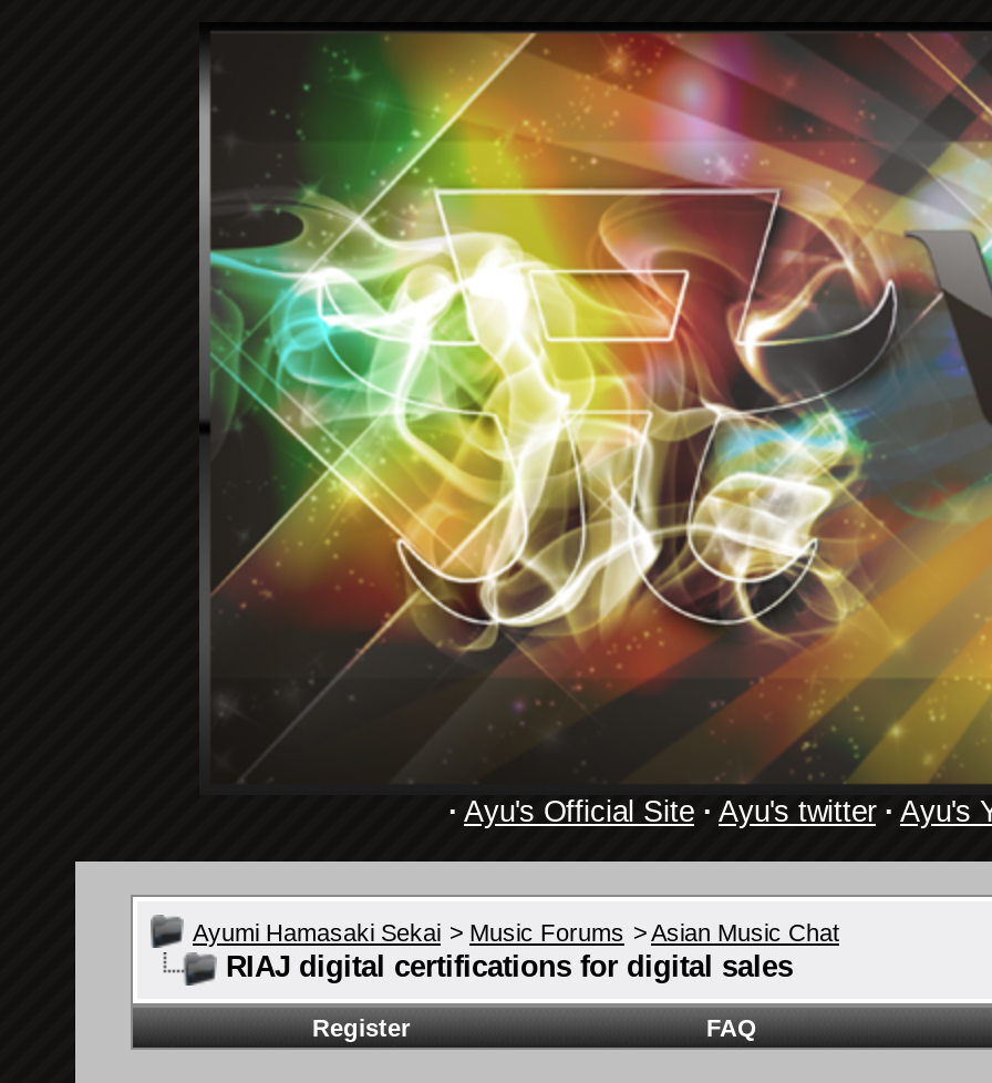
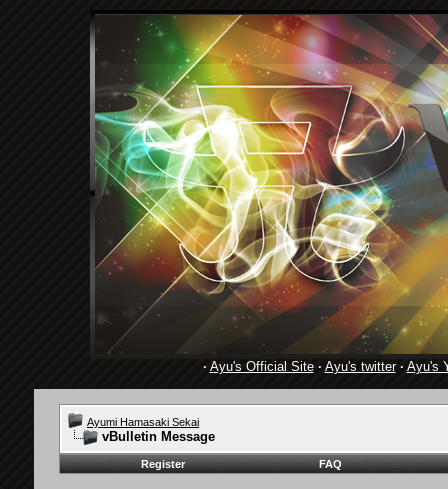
[193,919,839,983] Ayumi Hamasaki Sekai > Music Forums > Asian Music Chat | RIAJ digital certifications for digital sales -> [87,416,215,444] Ayumi Hamasaki Sekai | vBulletin Message

